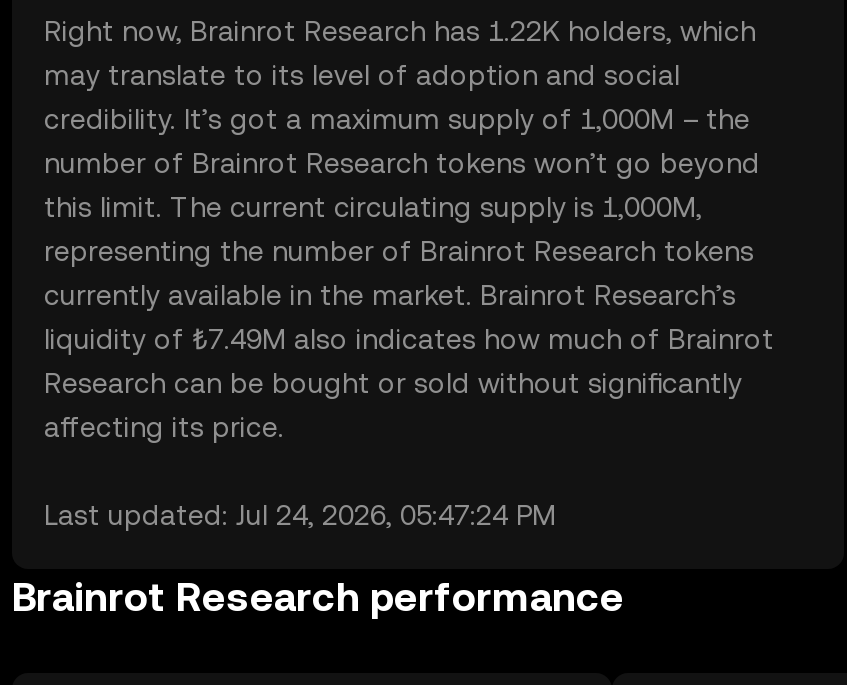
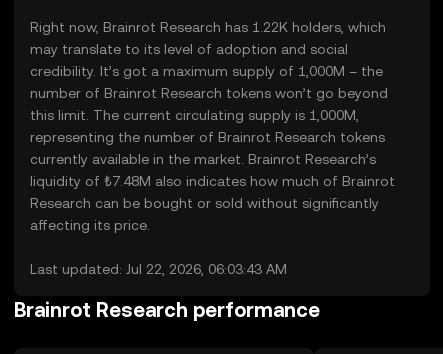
[44,323,774,355] liquidity of ₺7.49M also indicates how much of Brainrot -> [30,173,395,189] liquidity of ₺7.48M also indicates how much of Brainrot
[44,499,556,531] Last updated: Jul 24, 2026, 05:47:24 PM -> [30,261,287,277] Last updated: Jul 22, 2026, 06:03:43 AM

